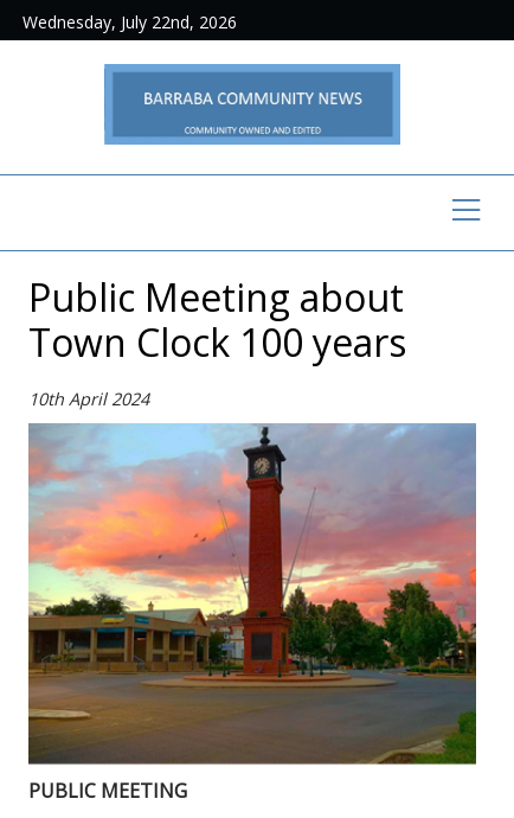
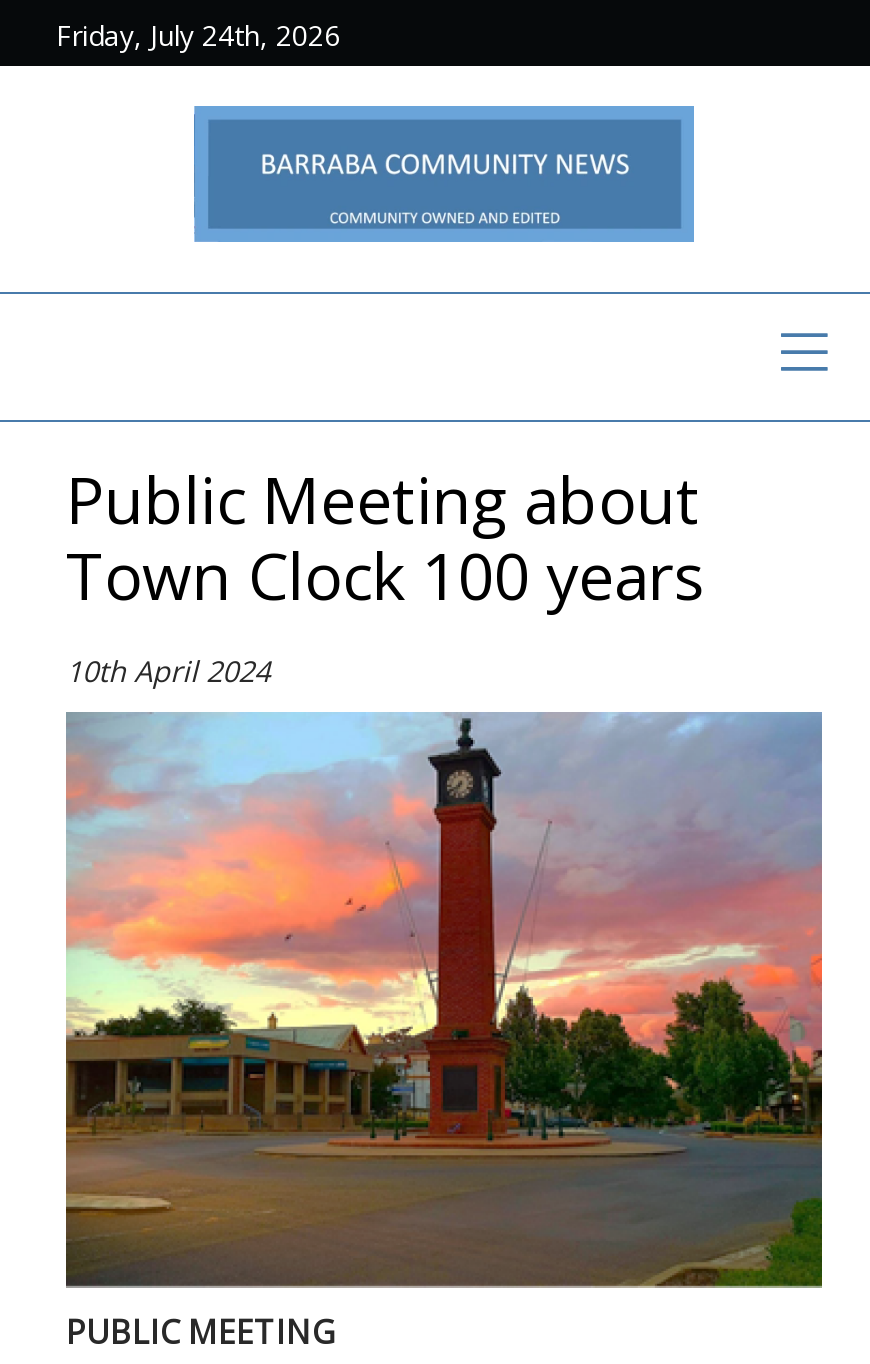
[23,11,237,33] Wednesday, July 22nd, 2026 -> [56,16,340,54] Friday, July 24th, 2026

